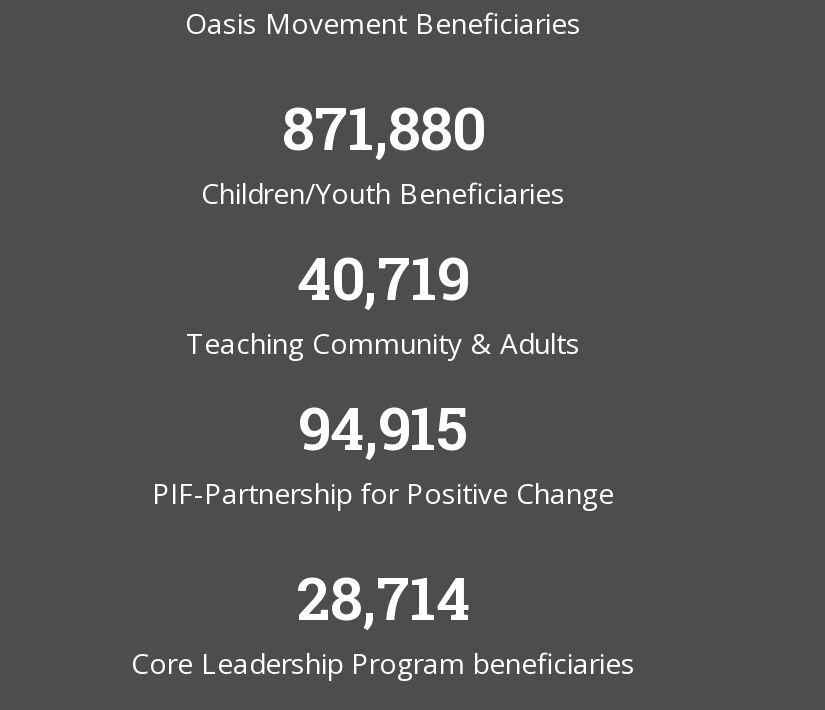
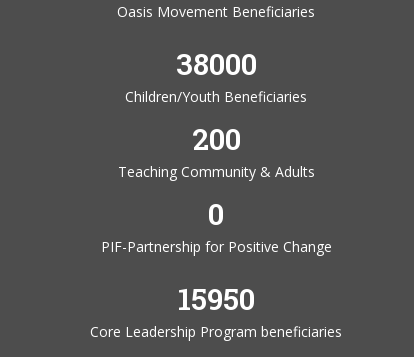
[282,88,484,166] 871,880 -> [175,44,256,83] 38000
[297,238,469,316] 40,719 -> [191,119,240,158] 200
[298,388,468,466] 94,915 -> [208,194,224,233] 0
[296,558,470,636] 28,714 -> [177,279,254,318] 15950

